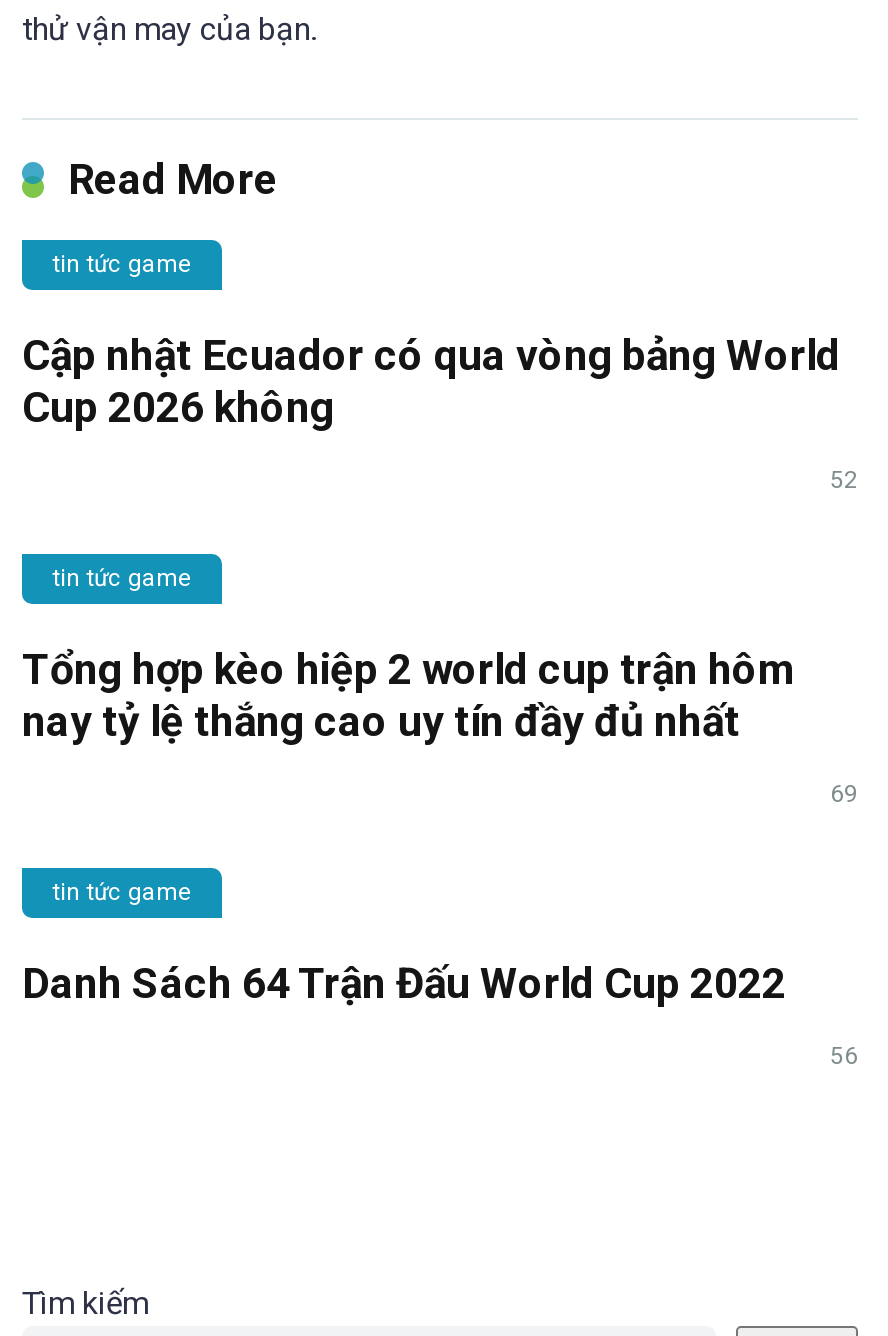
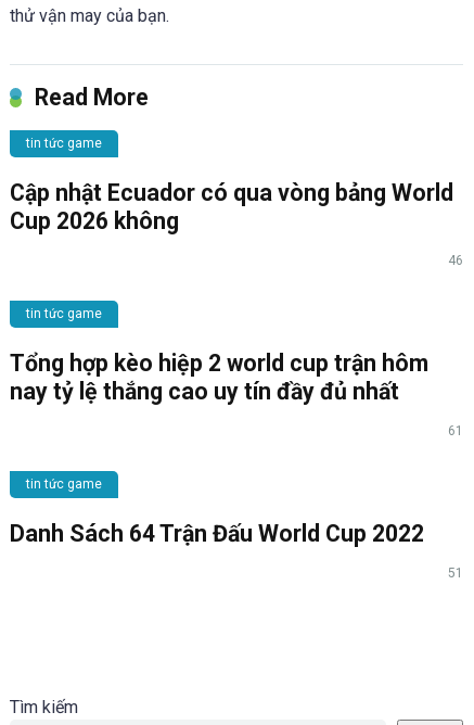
[830,467,858,495] 52 -> [448,253,463,268] 46
[830,781,858,809] 69 -> [448,424,463,439] 61
[830,1043,858,1071] 56 -> [448,566,463,581] 51

